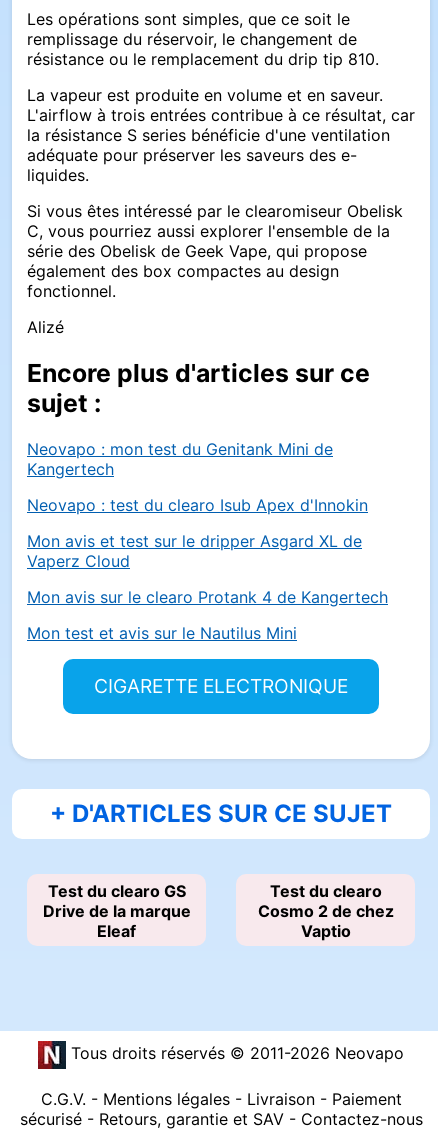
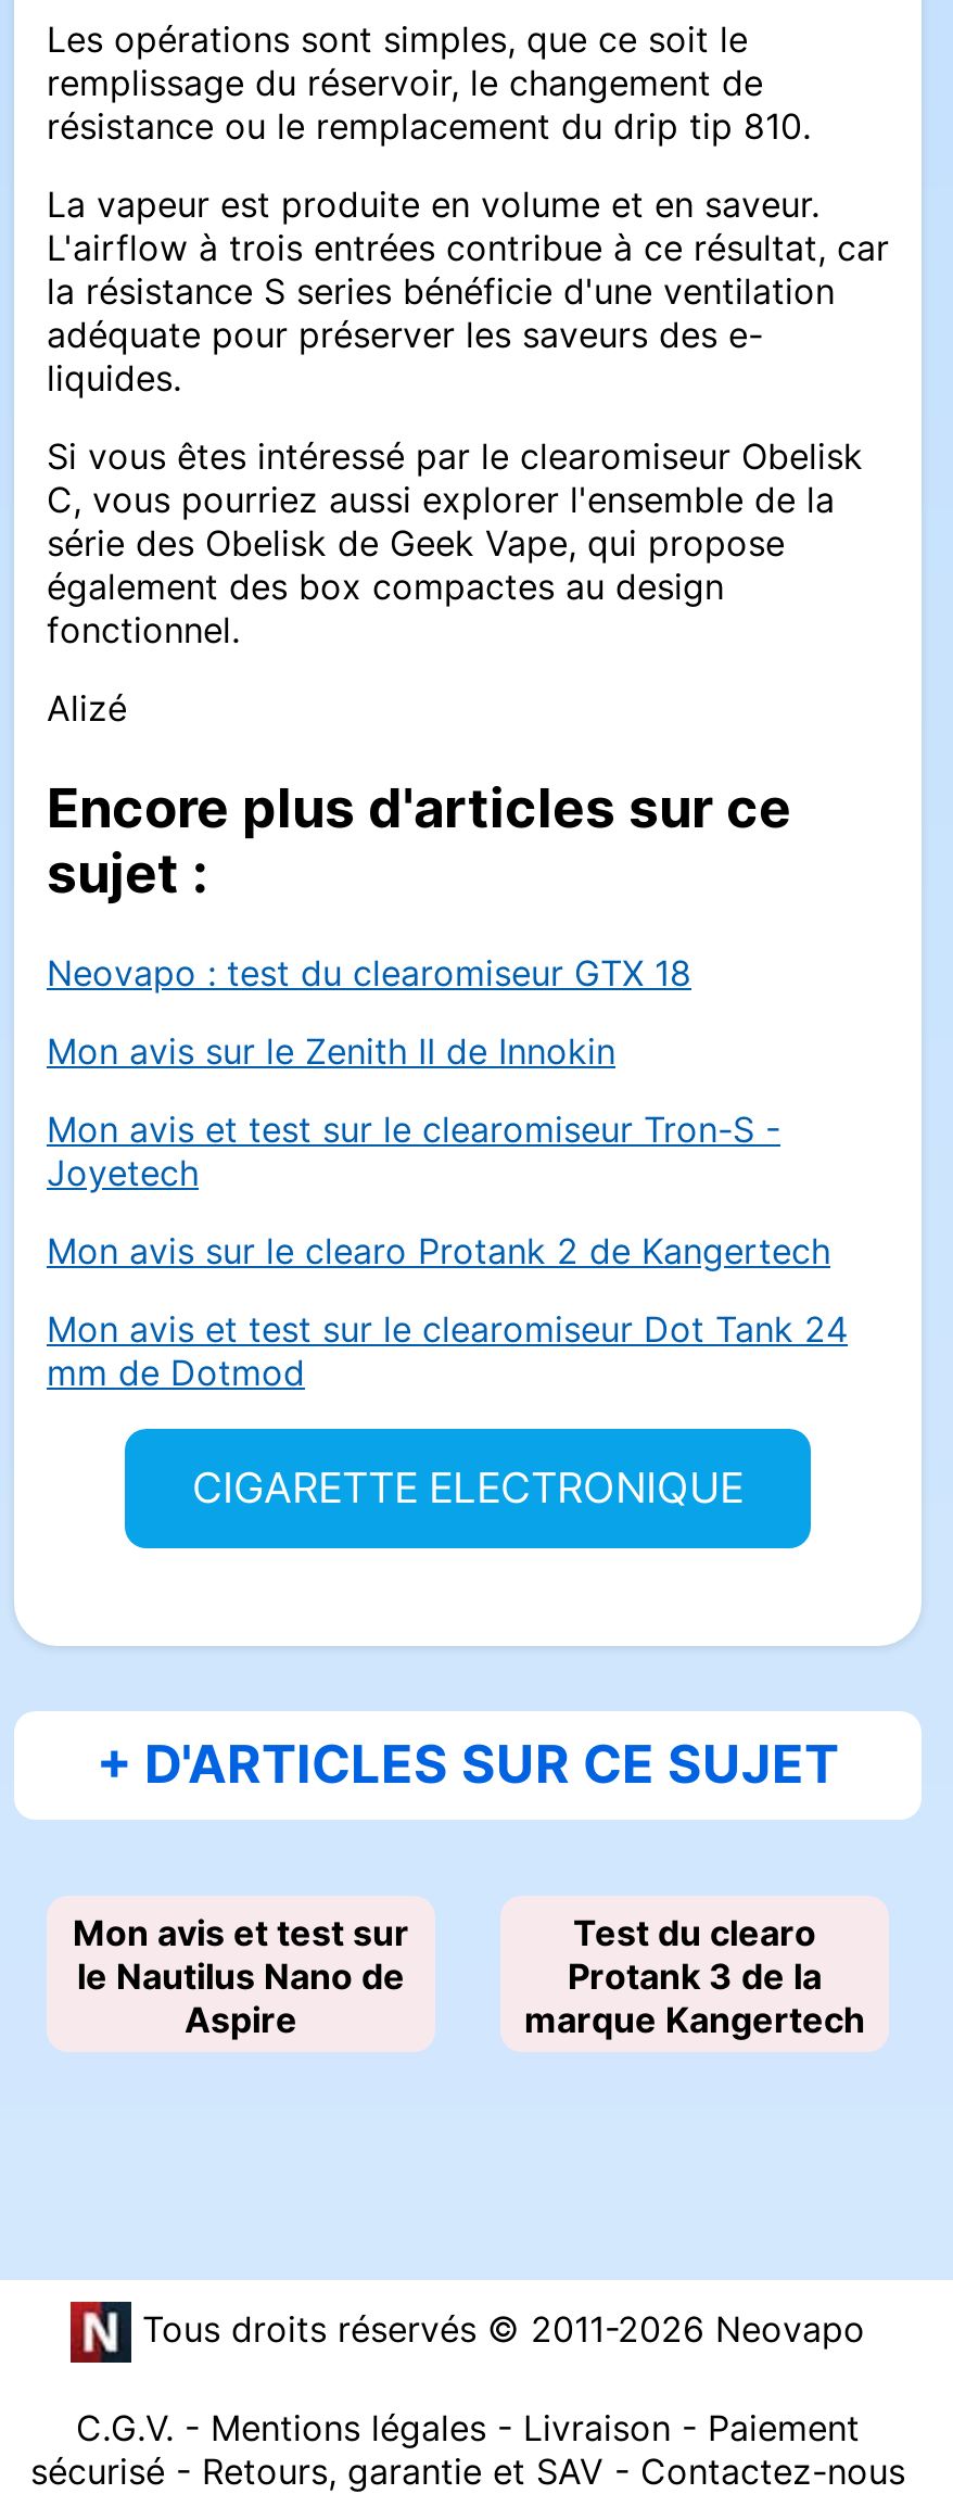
[27,439,333,479] Neovapo : mon test du Genitank Mini de | Kangertech -> [47,951,691,995] Neovapo : test du clearomiseur GTX 18
[27,495,368,515] Neovapo : test du clearo Isub Apex d'Innokin -> [47,1029,615,1073] Mon avis sur le Zenith II de Innokin
[27,531,362,571] Mon avis et test sur le dripper Asgard XL de | Vaperz Cloud -> [47,1107,780,1194] Mon avis et test sur le clearomiseur Tron-S - | Joyetech
[27,587,388,607] Mon avis sur le clearo Protank 4 de Kangertech -> [47,1229,830,1273] Mon avis sur le clearo Protank 2 de Kangertech
[27,623,297,643] Mon test et avis sur le Nautilus Mini -> [47,1307,848,1394] Mon avis et test sur le clearomiseur Dot Tank 24 | mm de Dotmod
[42,881,190,941] Test du clearo GS | Drive de la marque | Eleaf -> [73,1911,409,2041] Mon avis et test sur | le Nautilus Nano de | Aspire
[257,901,393,941] Cosmo 2 de chez | Vaptio -> [524,1954,865,2041] Protank 3 de la | marque Kangertech

